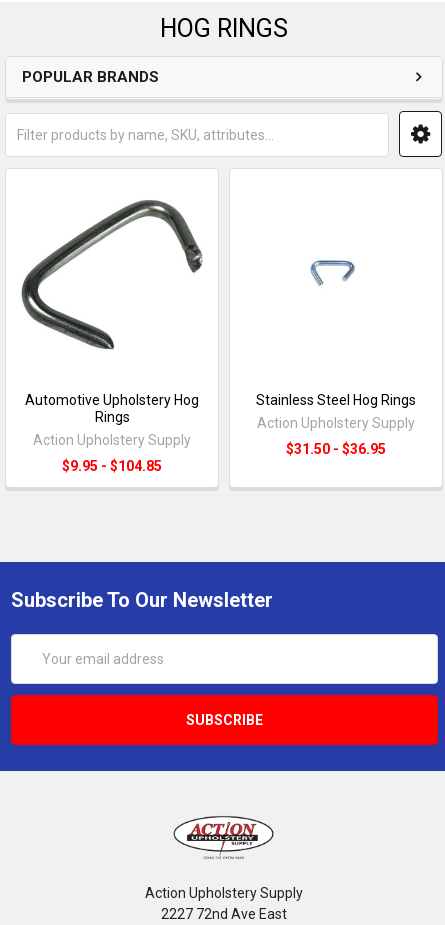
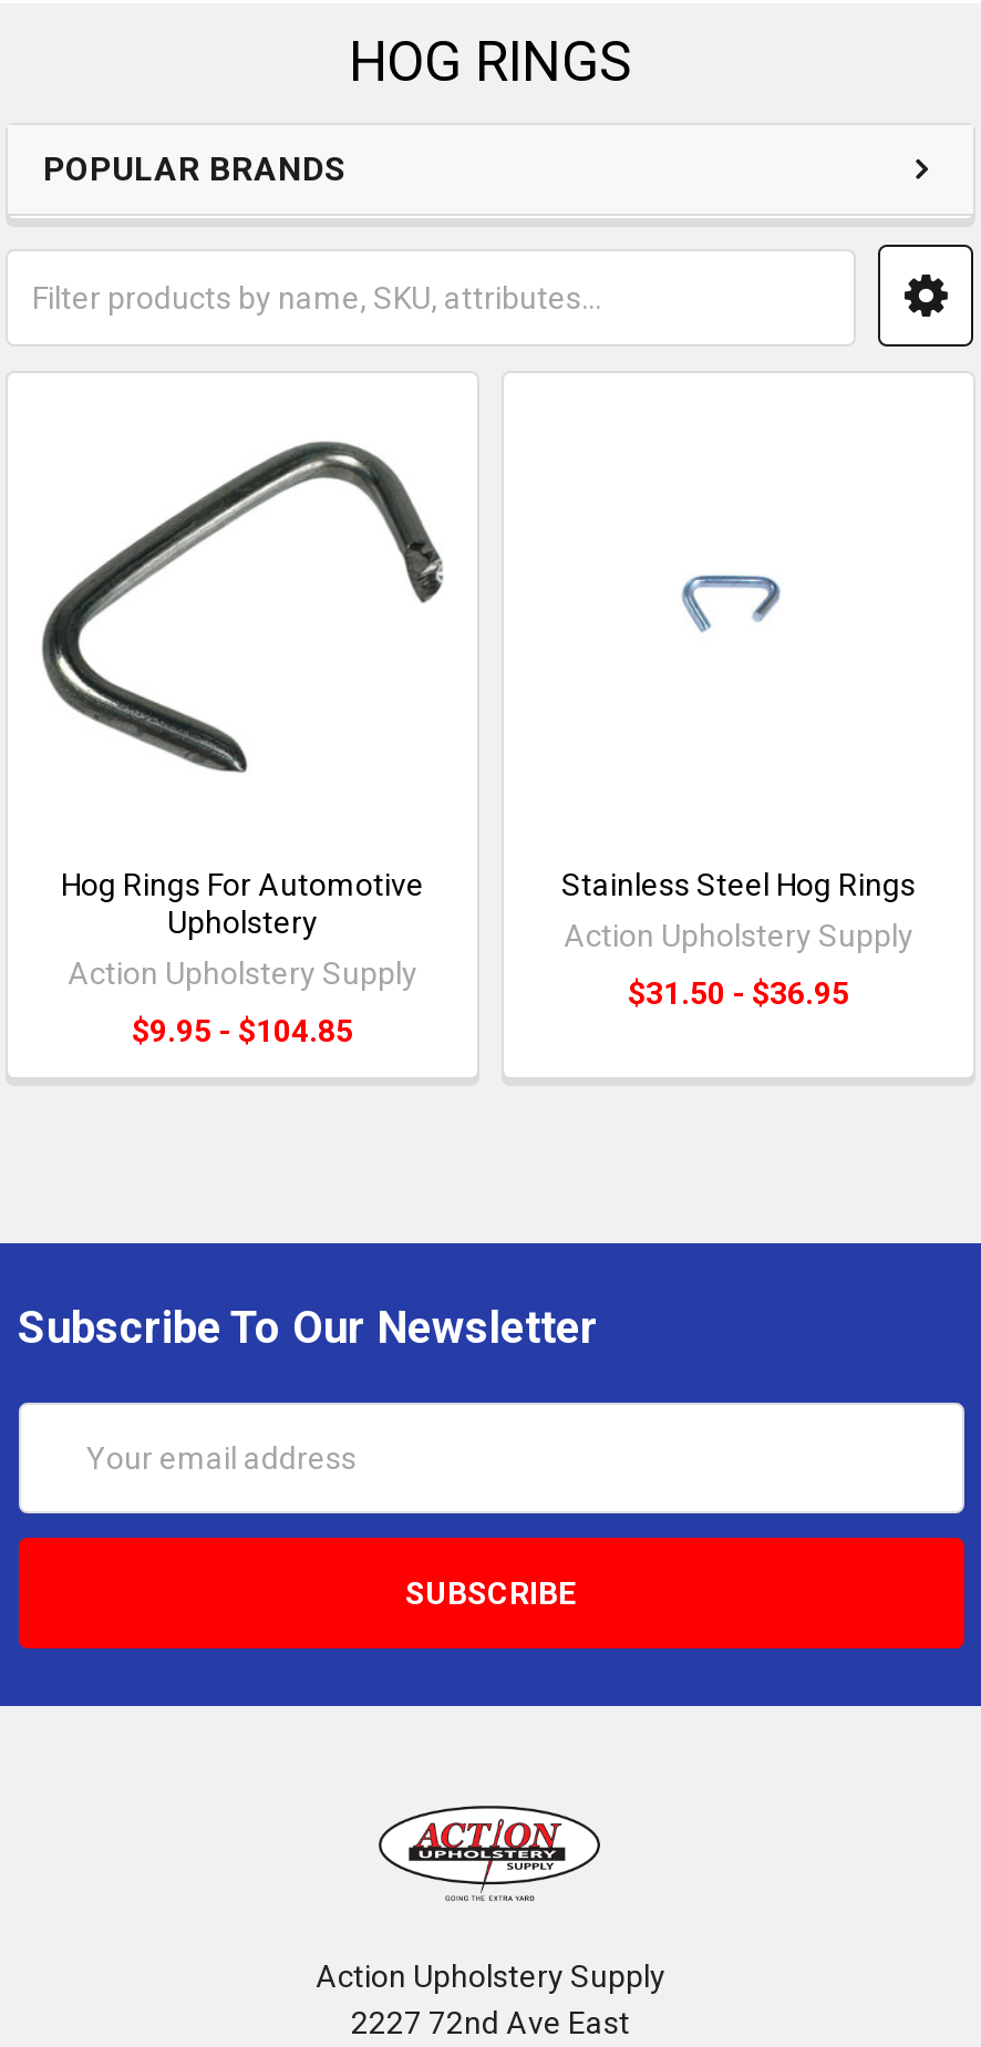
[25,392,199,425] Automotive Upholstery Hog | Rings -> [61,867,424,940] Hog Rings For Automotive | Upholstery

